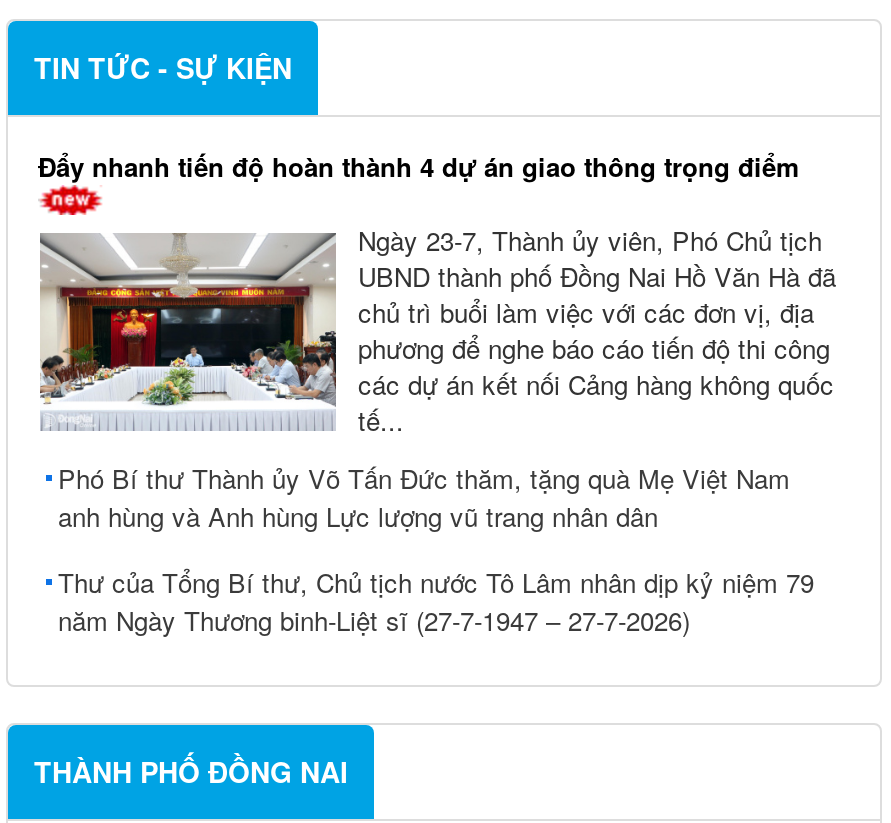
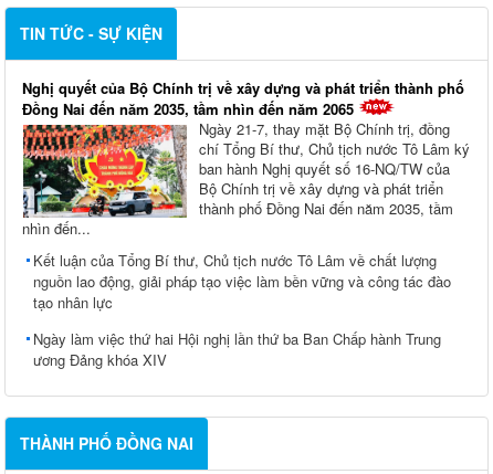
[38,146,836,638] [image] | Đẩy nhanh tiến độ hoàn thành 4 dự án giao thông trọng điểm | Ngày 23-7, Thành ủy viên, Phó Chủ tịch | UBND thành phố Đồng Nai Hồ Văn Hà đã | chủ trì buổi làm việc với các đơn vị, địa | phương để nghe báo cáo tiến độ thi công | các dự án kết nối Cảng hàng không quốc | tế... | Phó Bí thư Thành ủy Võ Tấn Đức thăm, tặng quà Mẹ Việt Nam | anh hùng và Anh hùng Lực lượng vũ trang nhân dân | Thư của Tổng Bí thư, Chủ tịch nước Tô Lâm nhân dịp kỷ niệm 79 | năm Ngày Thương binh-Liệt sĩ (27-7-1947 – 27-7-2026) -> [22,78,470,370] [image] | Nghị quyết của Bộ Chính trị về xây dựng và phát triển thành phố | Đồng Nai đến năm 2035, tầm nhìn đến năm 2065 | Ngày 21-7, thay mặt Bộ Chính trị, đồng | chí Tổng Bí thư, Chủ tịch nước Tô Lâm ký | ban hành Nghị quyết số 16-NQ/TW của | Bộ Chính trị về xây dựng và phát triển | thành phố Đồng Nai đến năm 2035, tầm | nhìn đến... | Kết luận của Tổng Bí thư, Chủ tịch nước Tô Lâm về chất lượng | nguồn lao động, giải pháp tạo việc làm bền vững và công tác đào | tạo nhân lực | Ngày làm việc thứ hai Hội nghị lần thứ ba Ban Chấp hành Trung | ương Đảng khóa XIV

